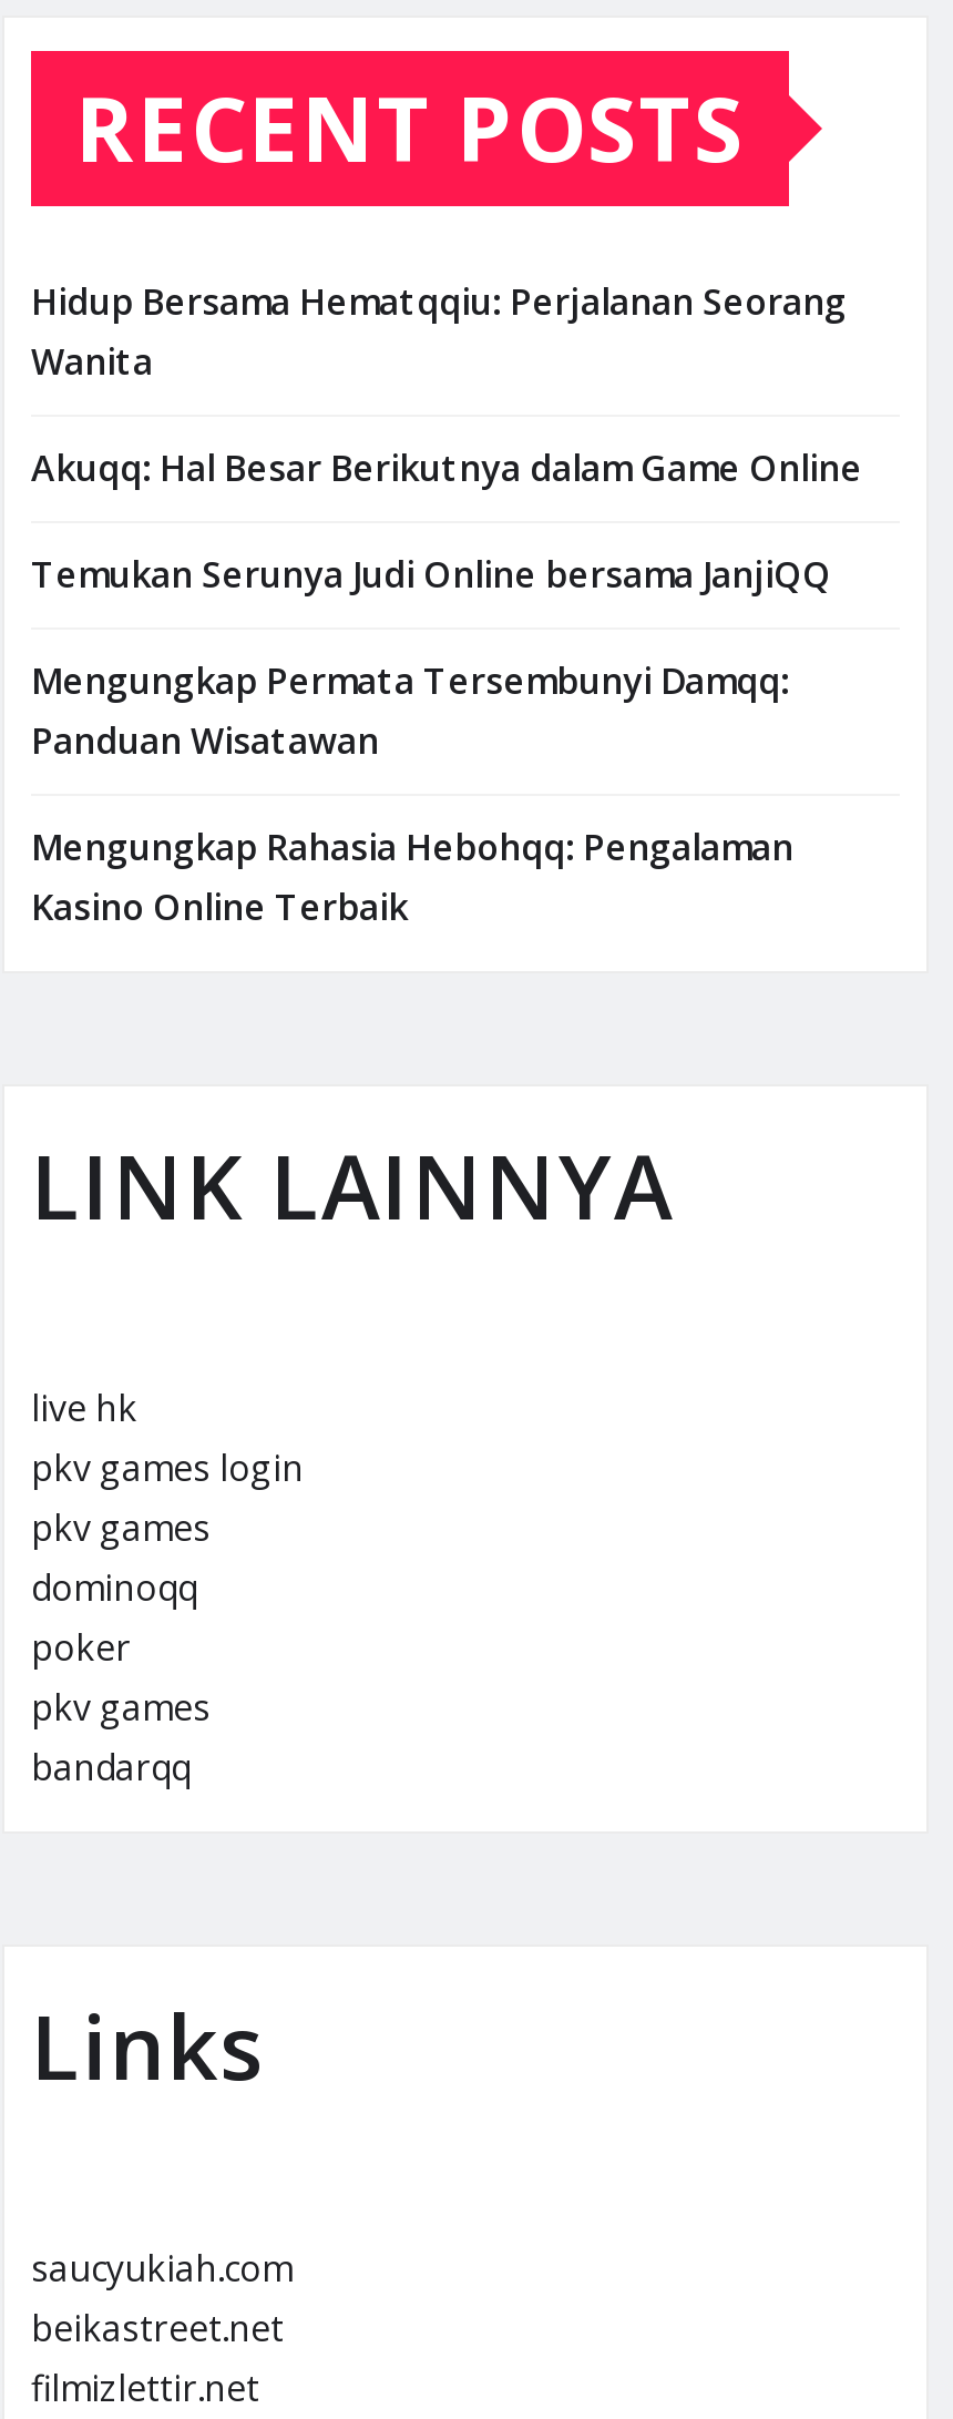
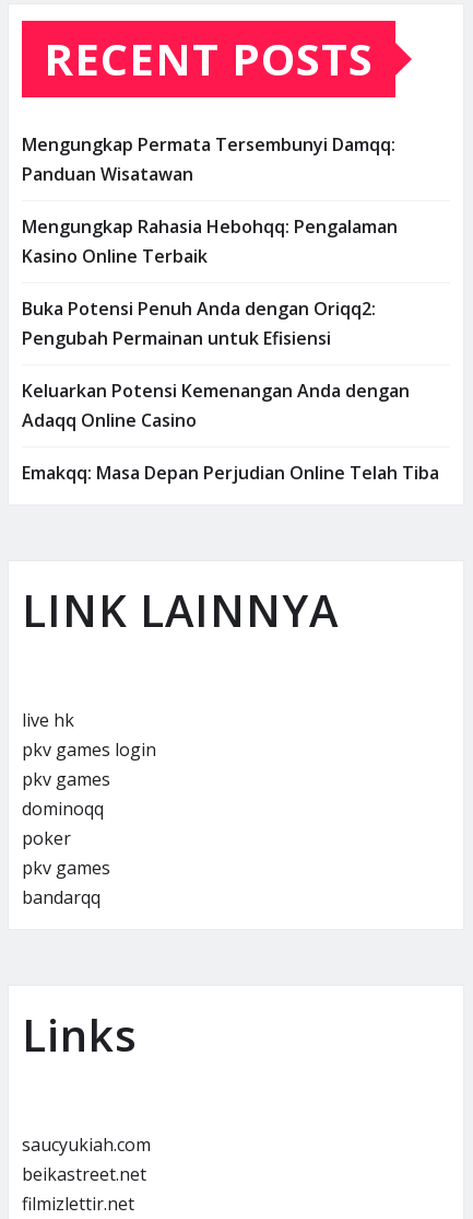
[31,277,862,598] Hidup Bersama Hematqqiu: Perjalanan Seorang | Wanita | Akuqq: Hal Besar Berikutnya dalam Game Online | Temukan Serunya Judi Online bersama JanjiQQ -> none
moved [31,656,793,931] -> [22,132,398,268]: Mengungkap Permata Tersembunyi Damqq: | Panduan Wisatawan | Mengungkap Rahasia Hebohqq: Pengalaman | Kasino Online Terbaik
none -> [22,296,439,485] Buka Potensi Penuh Anda dengan Oriqq2: | Pengubah Permainan untuk Efisiensi | Keluarkan Potensi Kemenangan Anda dengan | Adaqq Online Casino | Emakqq: Masa Depan Perjudian Online Telah Tiba

